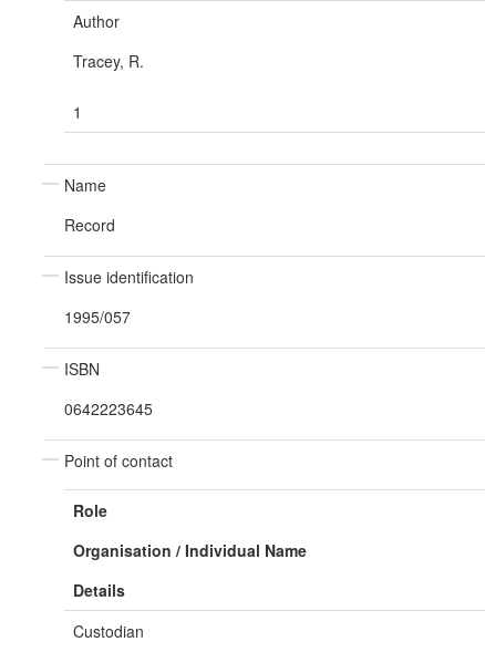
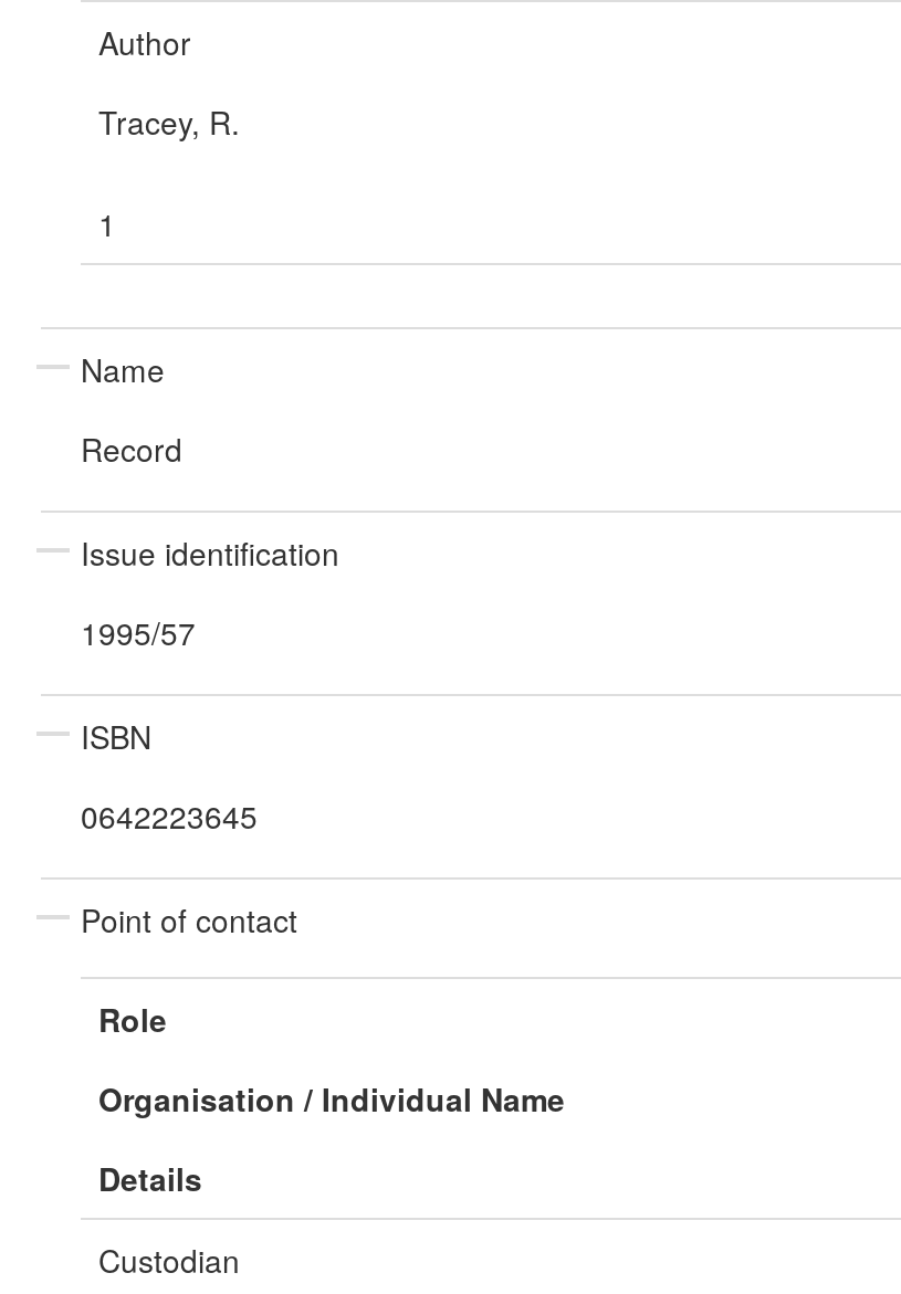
[64,306,131,328] 1995/057 -> [81,610,196,654] 1995/57

